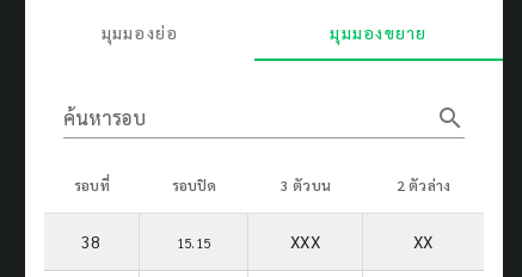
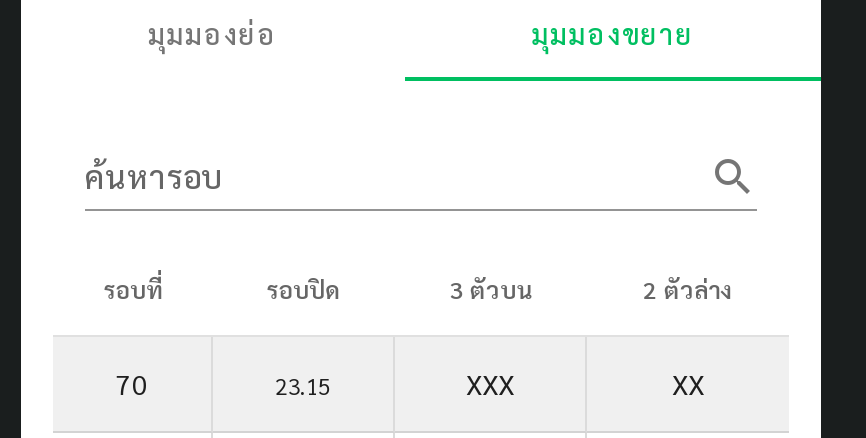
[82,230,101,252] 38 -> [116,365,148,401] 70
[177,234,210,252] 15.15 -> [275,371,331,401] 23.15

